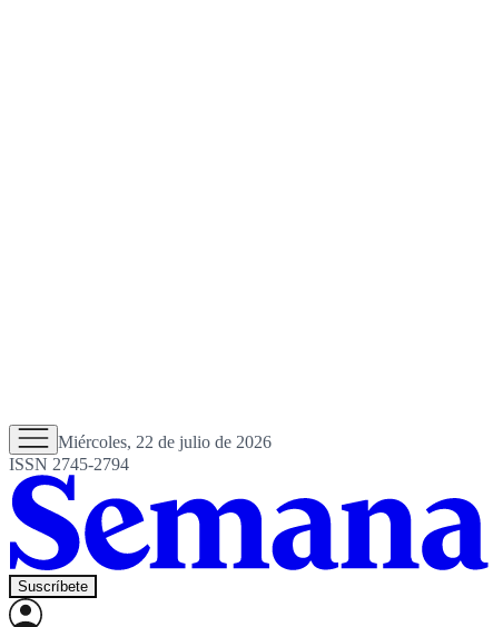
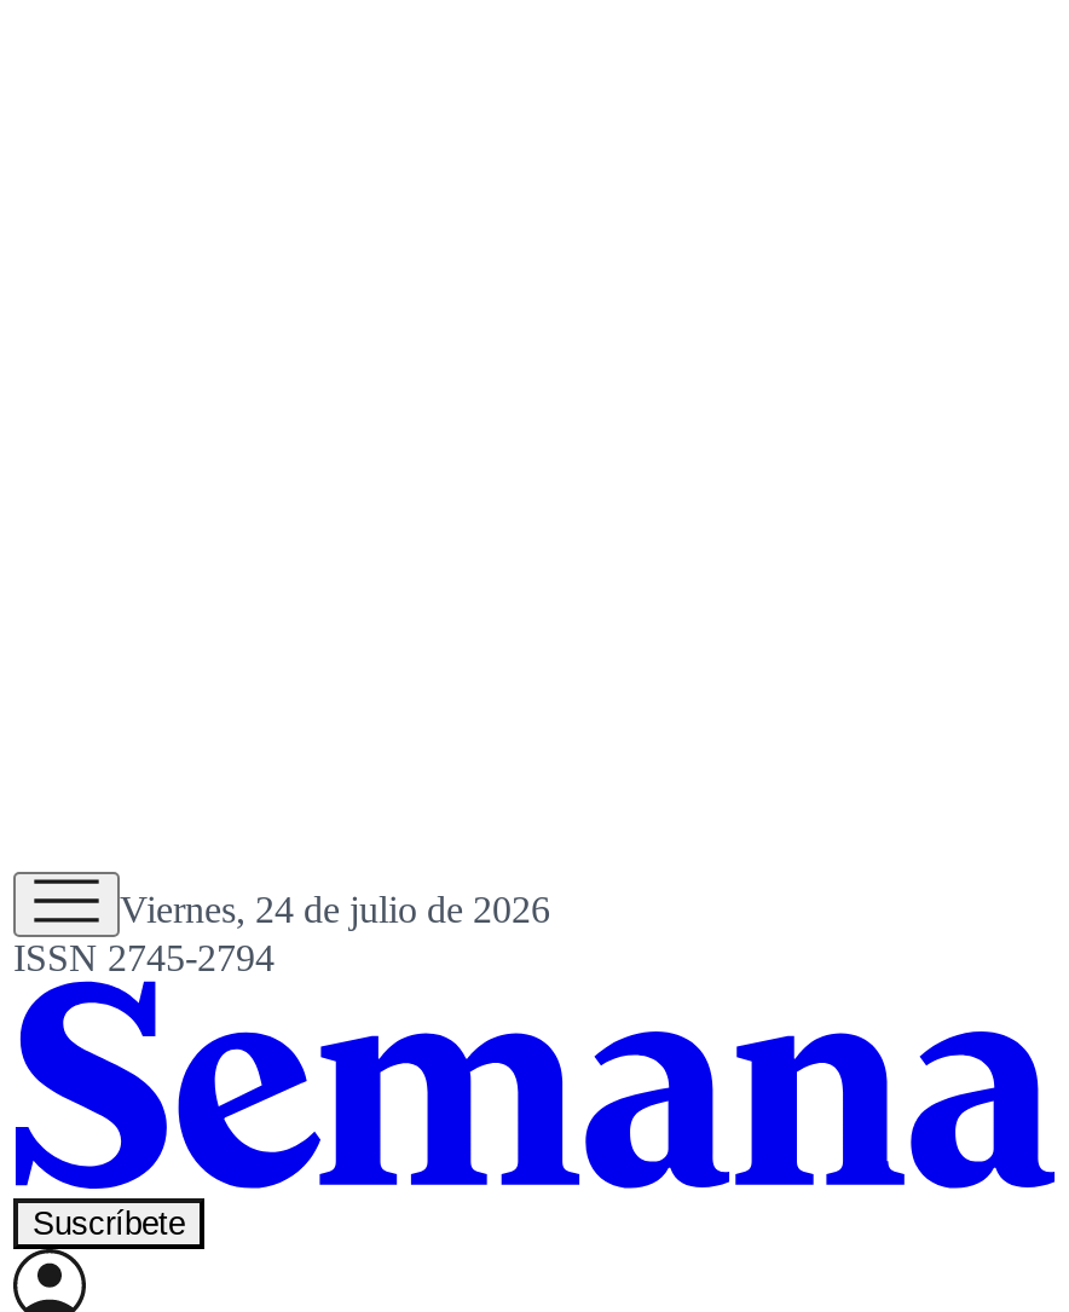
[58,432,272,451] Miércoles, 22 de julio de 2026 -> [120,889,550,930] Viernes, 24 de julio de 2026

